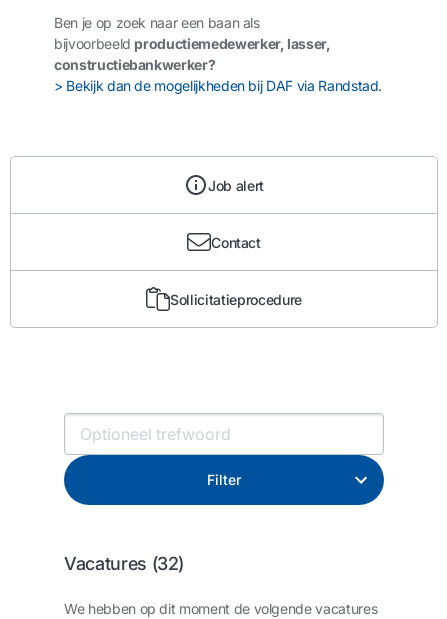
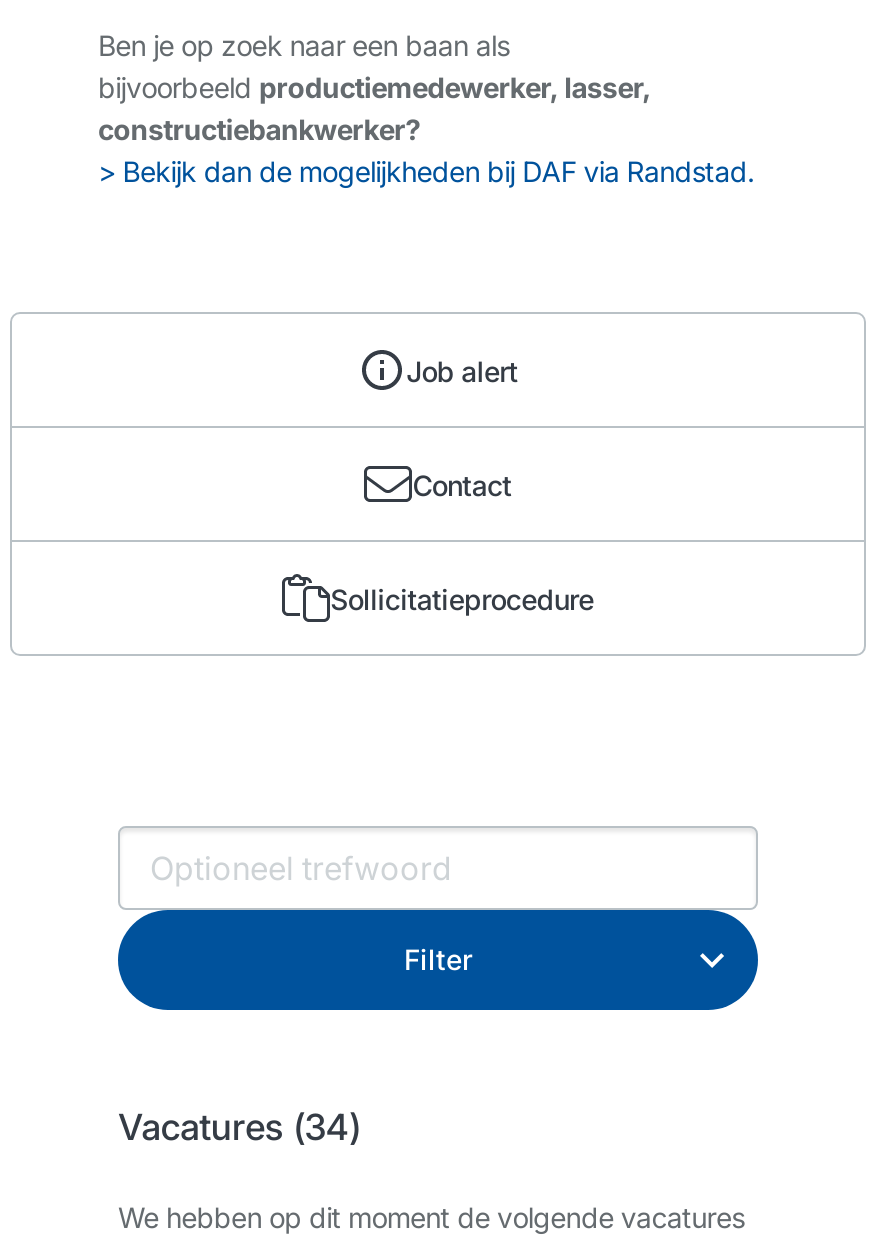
[64,553,184,574] Vacatures (32) -> [118,1106,360,1148] Vacatures (34)

